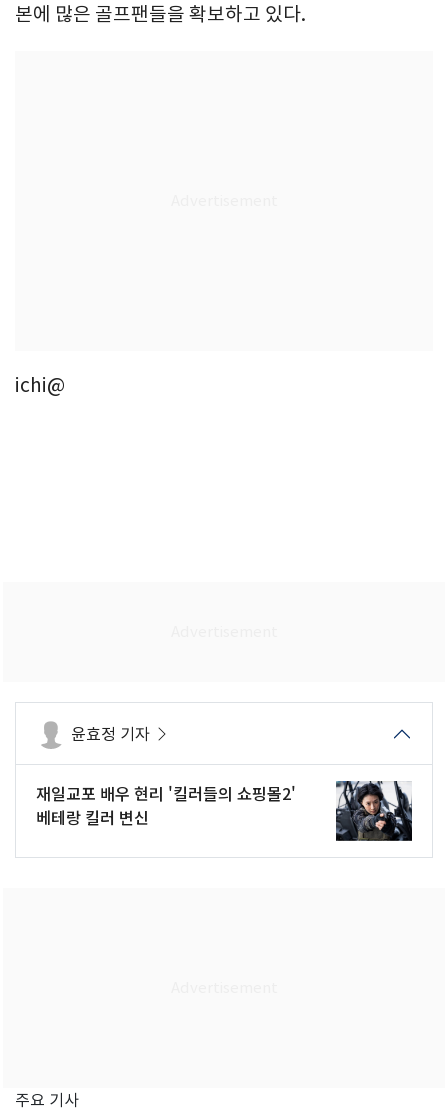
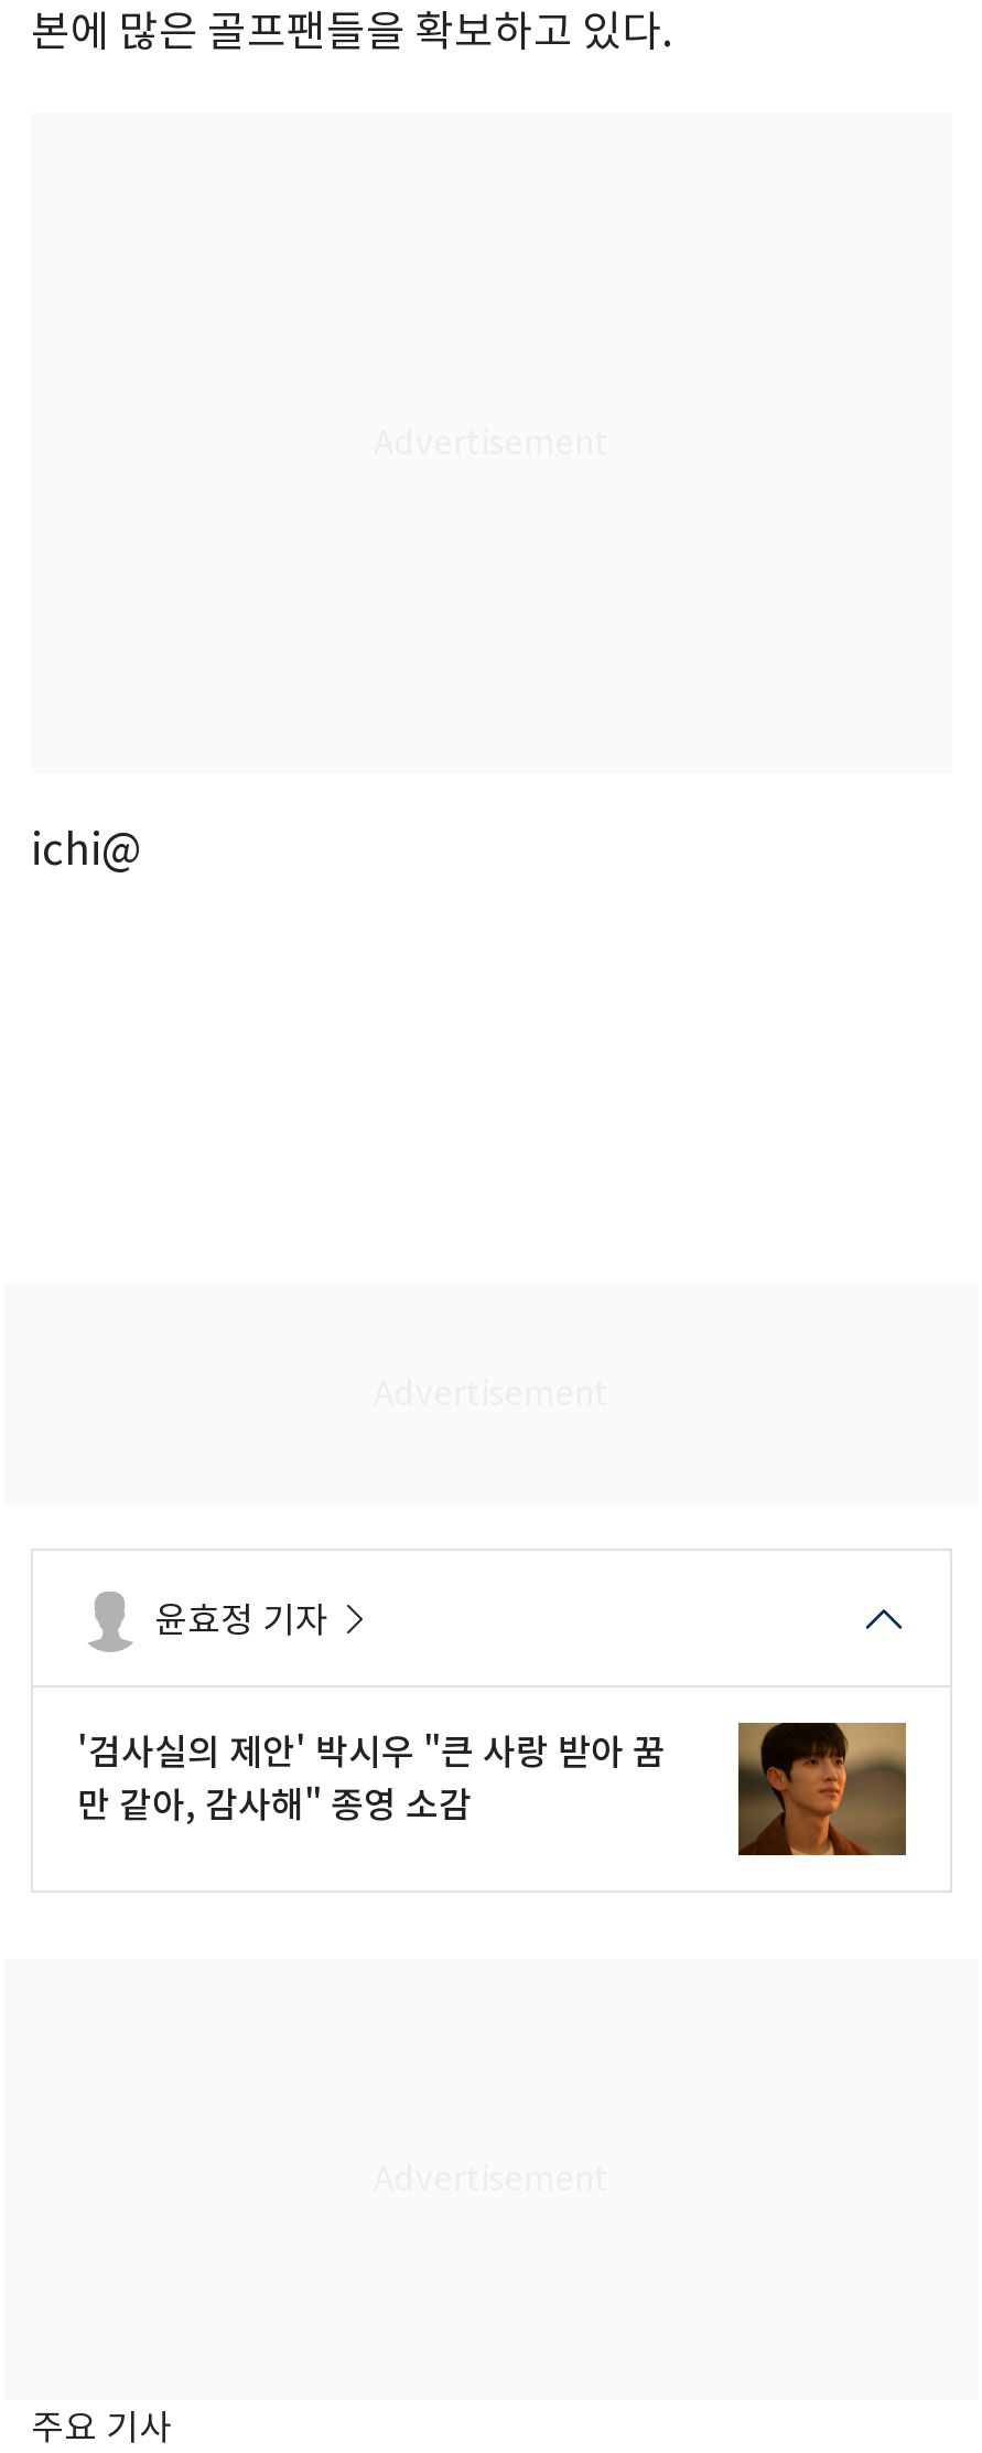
[36,780,413,842] [image] | 재일교포 배우 현리 '킬러들의 쇼핑몰2' | 베테랑 킬러 변신 -> [77,1721,908,1857] [image] | '검사실의 제안' 박시우 "큰 사랑 받아 꿈 | 만 같아, 감사해" 종영 소감

